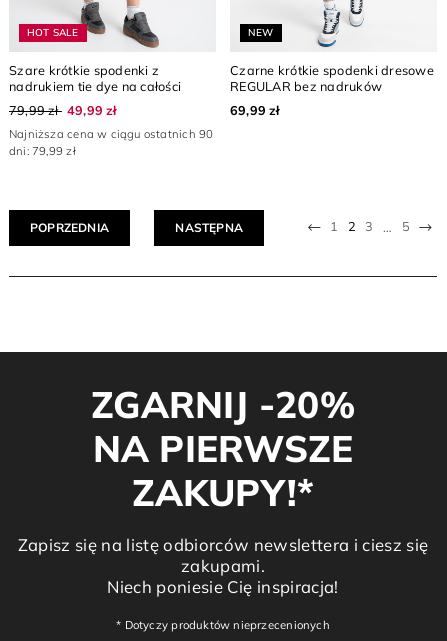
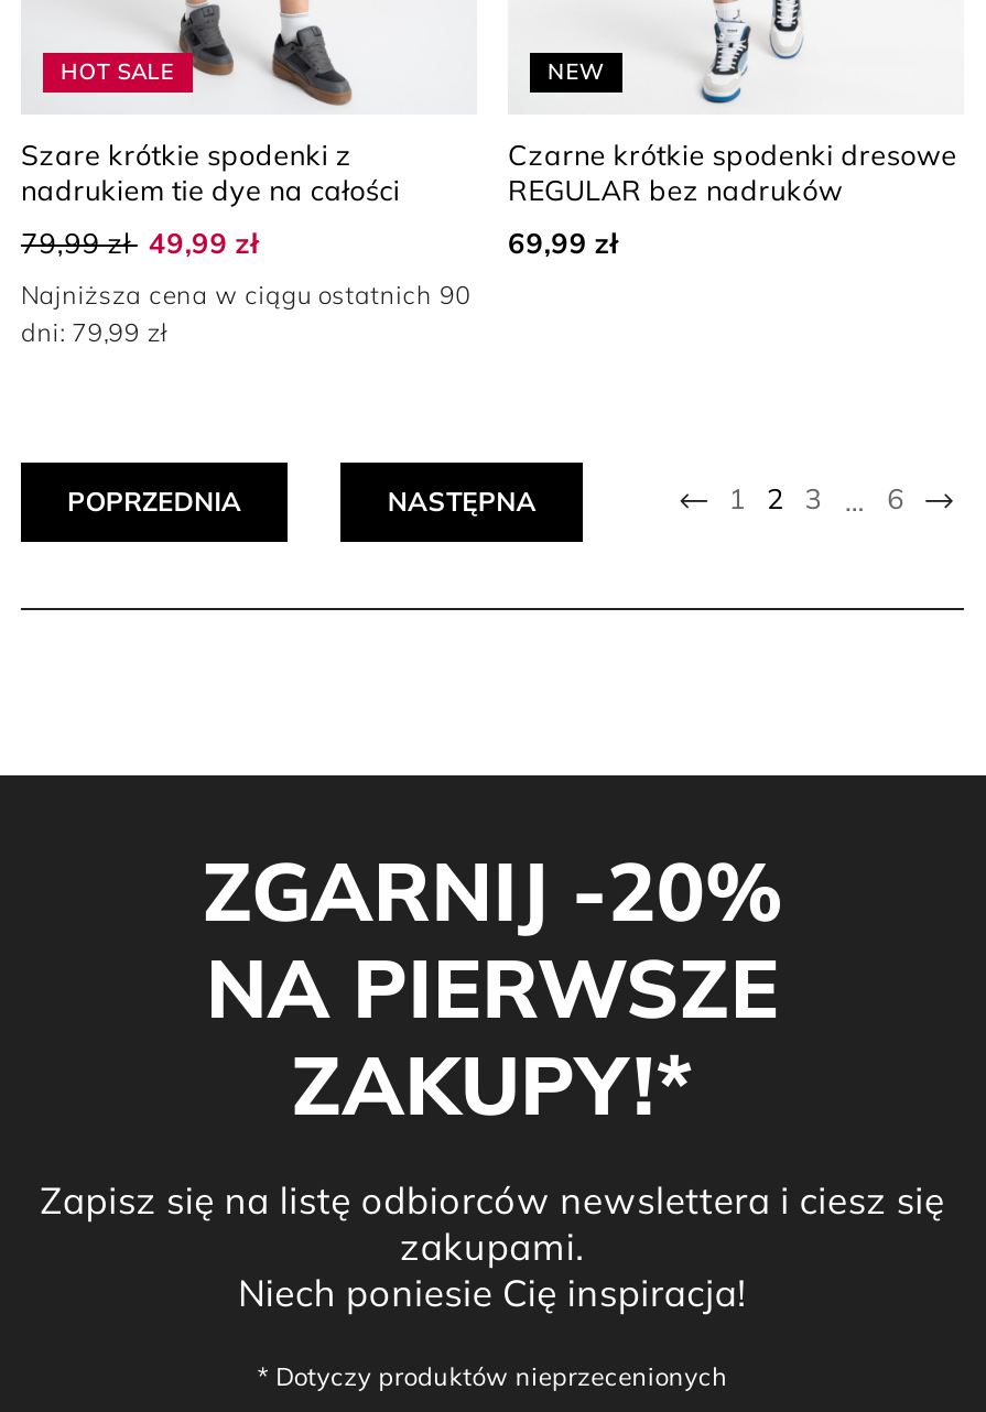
[402,218,410,234] 5 -> [887,480,905,516] 6

